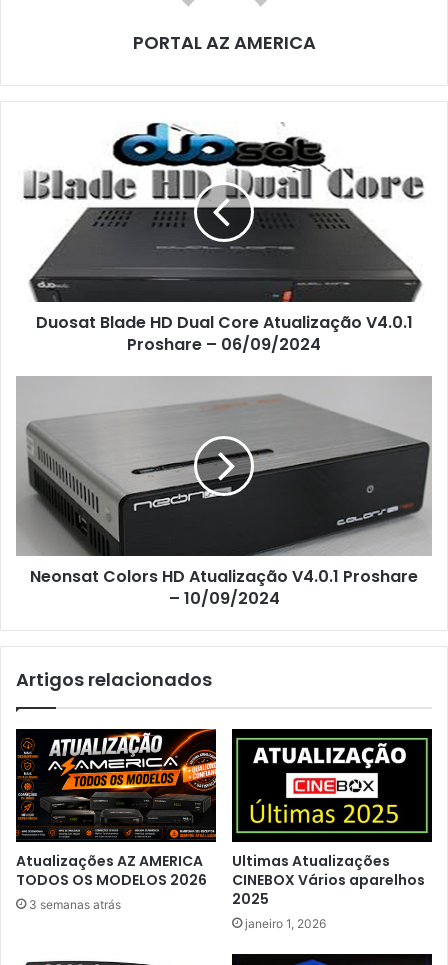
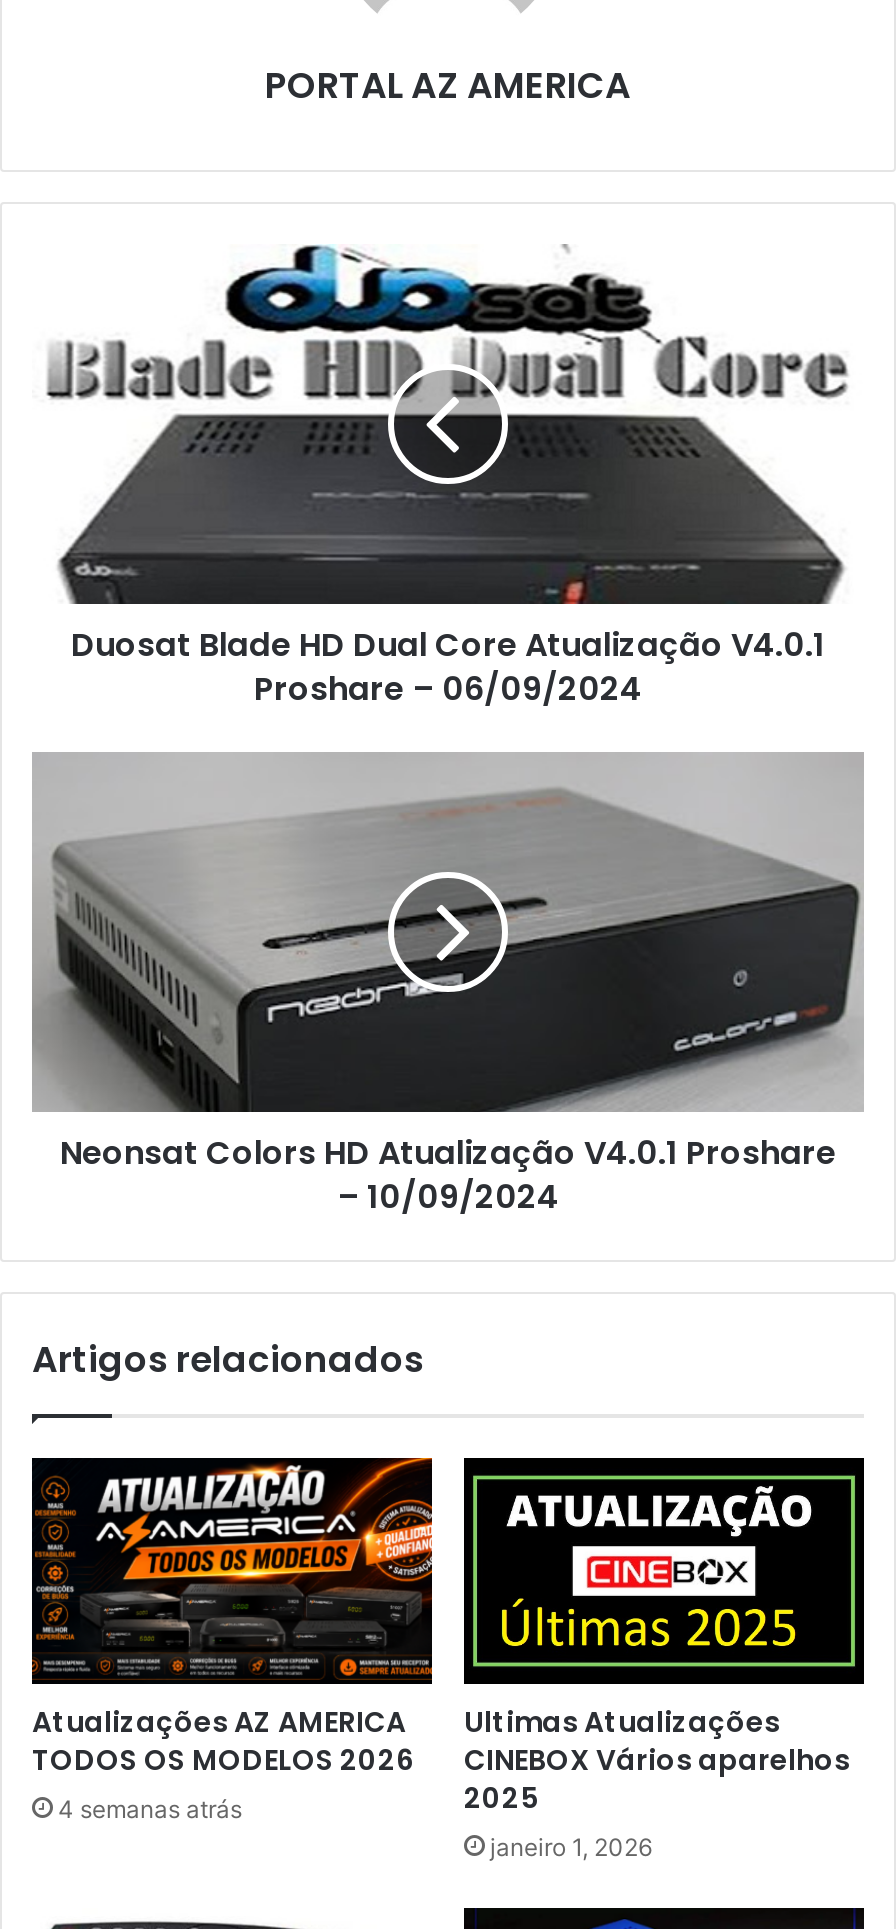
[29,897,121,912] 3 semanas atrás -> [58,1794,242,1824] 4 semanas atrás

